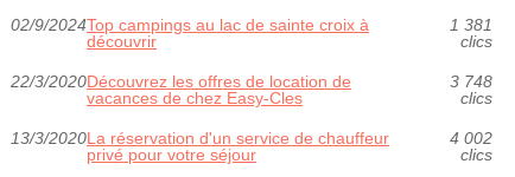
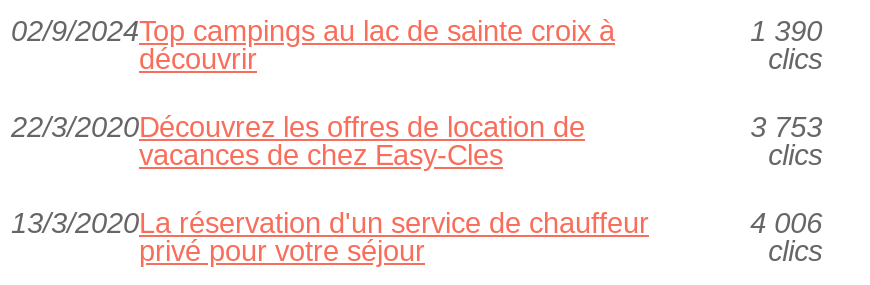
[449,15,492,34] 1 381 -> [750,15,822,47] 1 390
[449,72,492,91] 3 748 -> [750,111,822,143] 3 753
[449,129,492,147] 4 002 -> [750,207,822,239] 4 006

